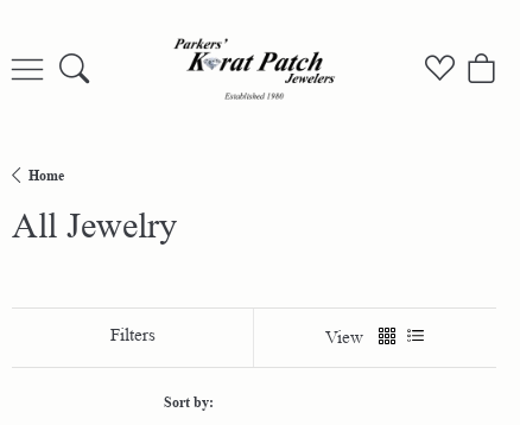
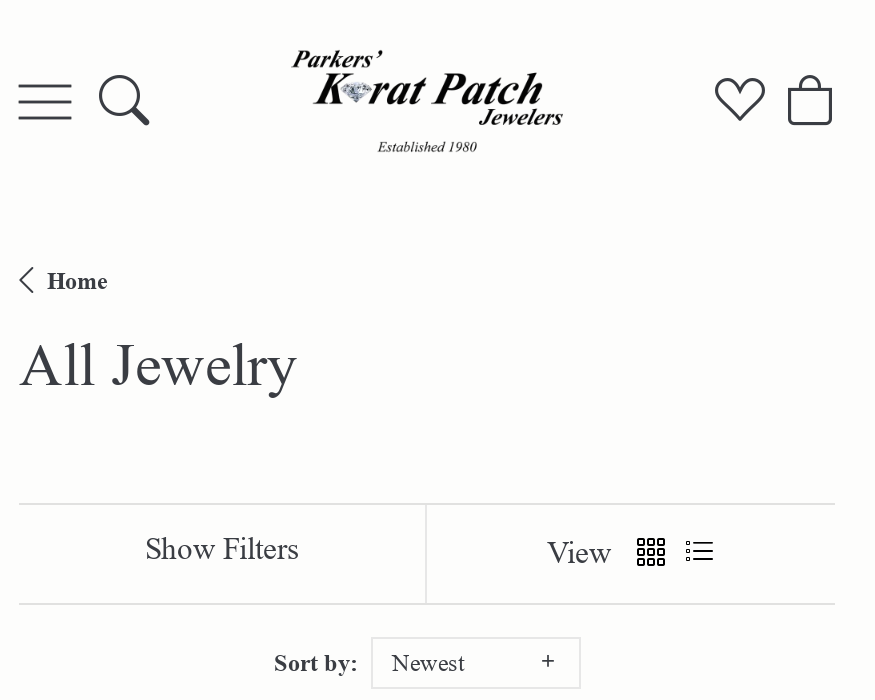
[110,326,155,346] Filters -> [145,533,299,567] Show Filters
none -> [392,647,464,677] Newest

